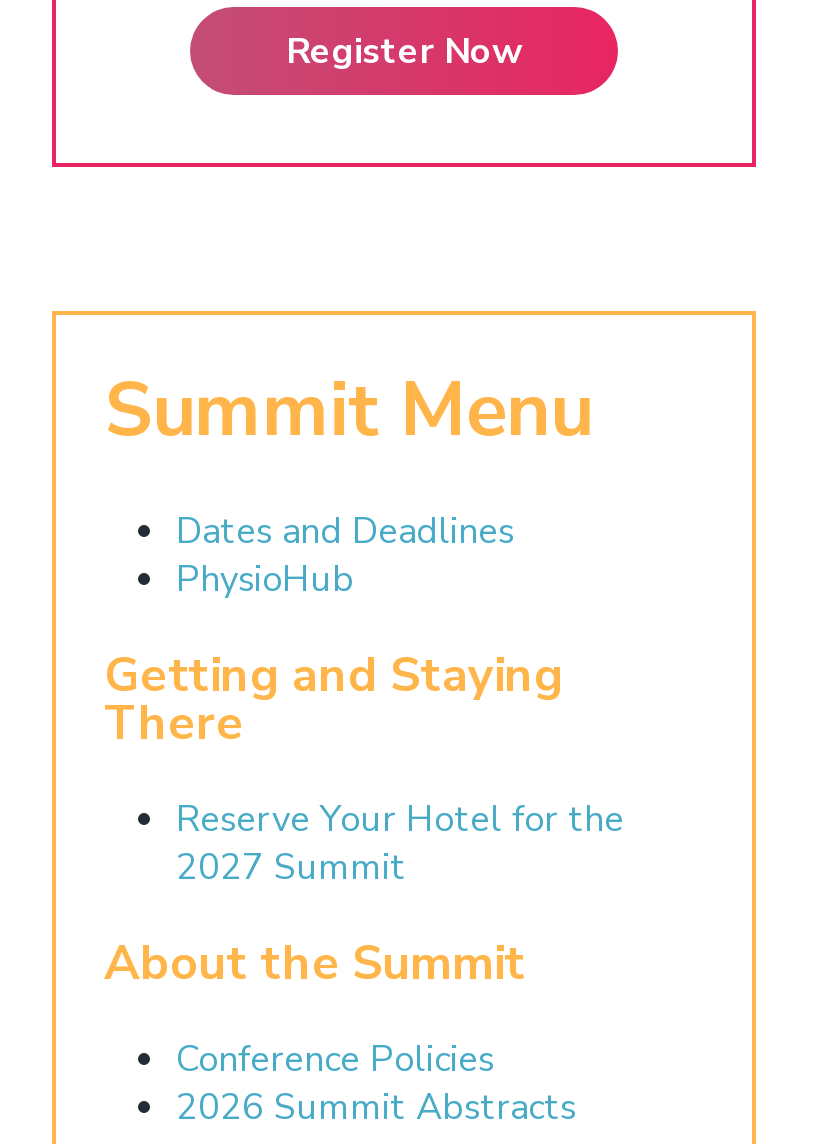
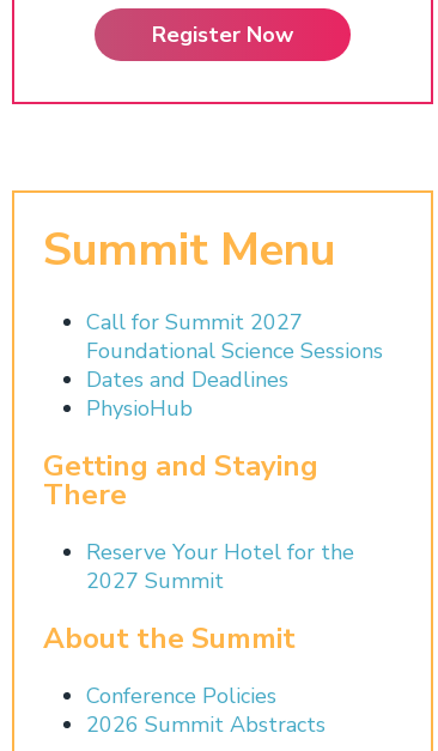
none -> [86,308,383,365] Call for Summit 2027 | Foundational Science Sessions

